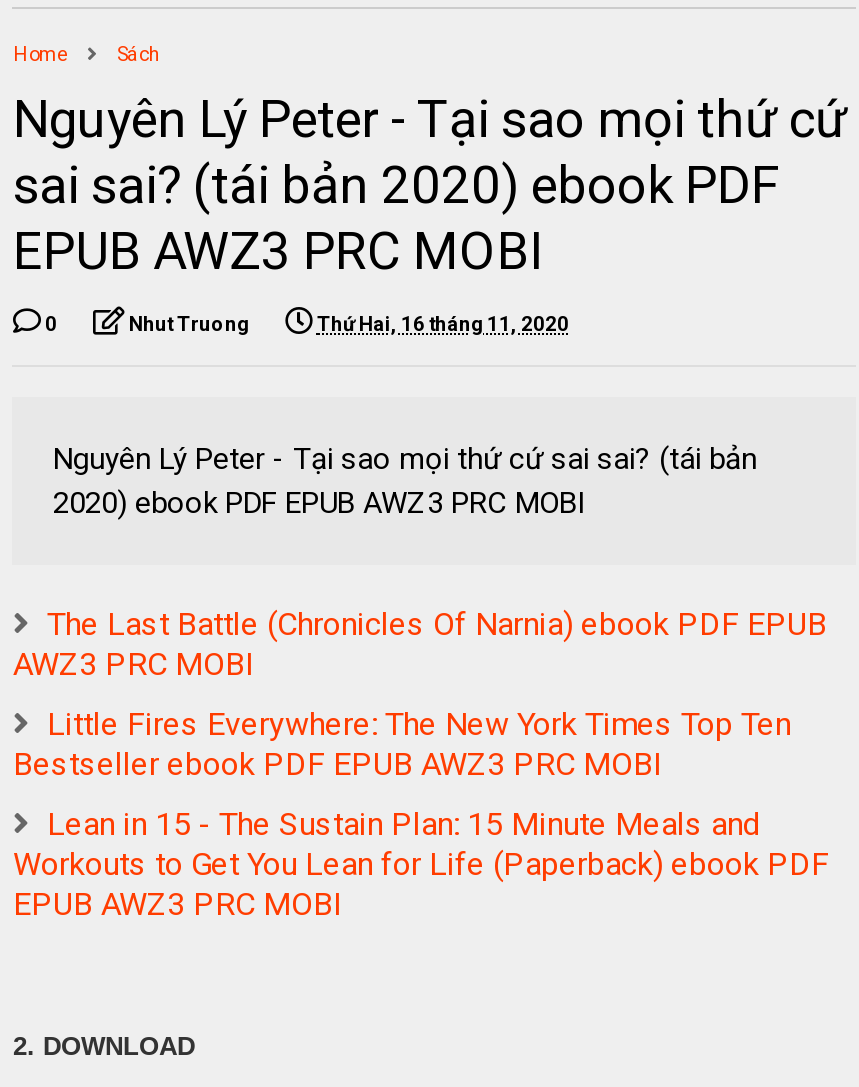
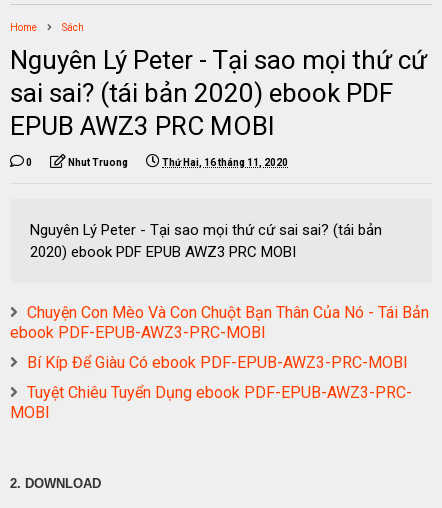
[13,606,827,684] The Last Battle (Chronicles Of Narnia) ebook PDF EPUB | AWZ3 PRC MOBI -> [10,303,429,342] Chuyện Con Mèo Và Con Chuột Bạn Thân Của Nó - Tái Bản | ebook PDF-EPUB-AWZ3-PRC-MOBI
[13,706,791,784] Little Fires Everywhere: The New York Times Top Ten | Bestseller ebook PDF EPUB AWZ3 PRC MOBI -> [27,353,408,372] Bí Kíp Để Giàu Có ebook PDF-EPUB-AWZ3-PRC-MOBI
[13,806,829,924] Lean in 15 - The Sustain Plan: 15 Minute Meals and | Workouts to Get You Lean for Life (Paperback) ebook PDF | EPUB AWZ3 PRC MOBI -> [10,383,412,422] Tuyệt Chiêu Tuyển Dụng ebook PDF-EPUB-AWZ3-PRC- | MOBI

